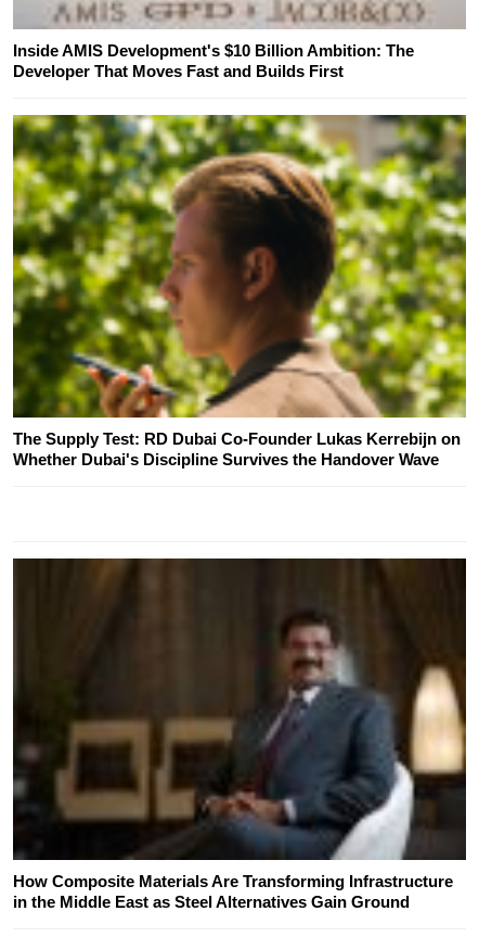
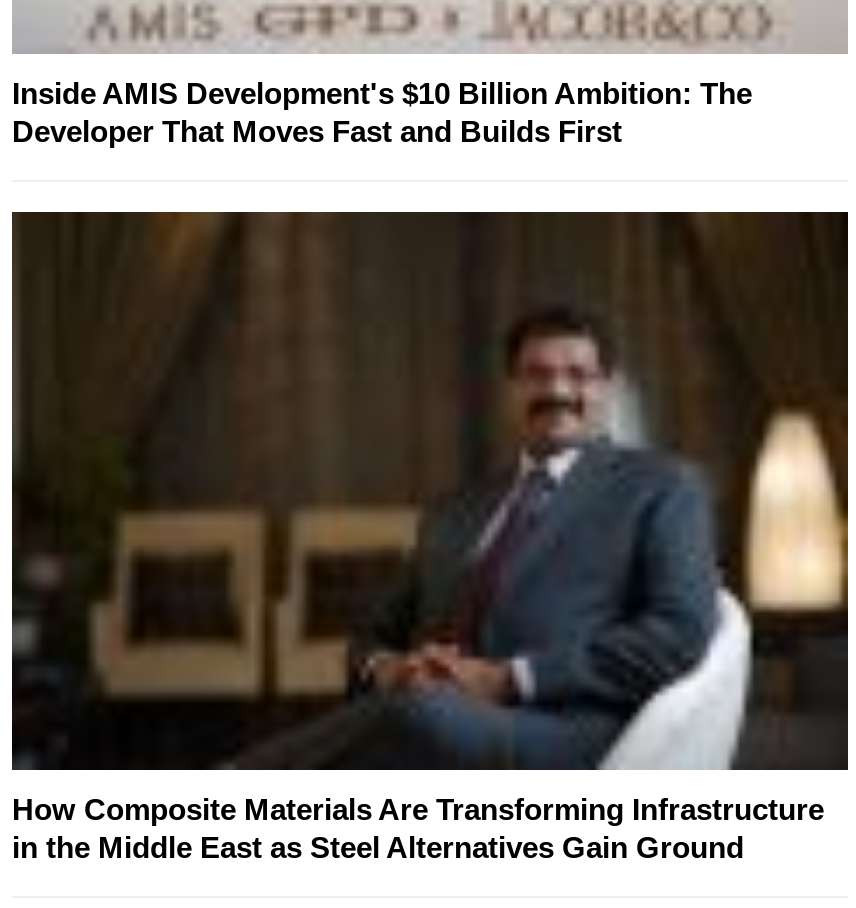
[12,114,467,468] [image] | The Supply Test: RD Dubai Co-Founder Lukas Kerrebijn on | Whether Dubai's Discipline Survives the Handover Wave -> none

